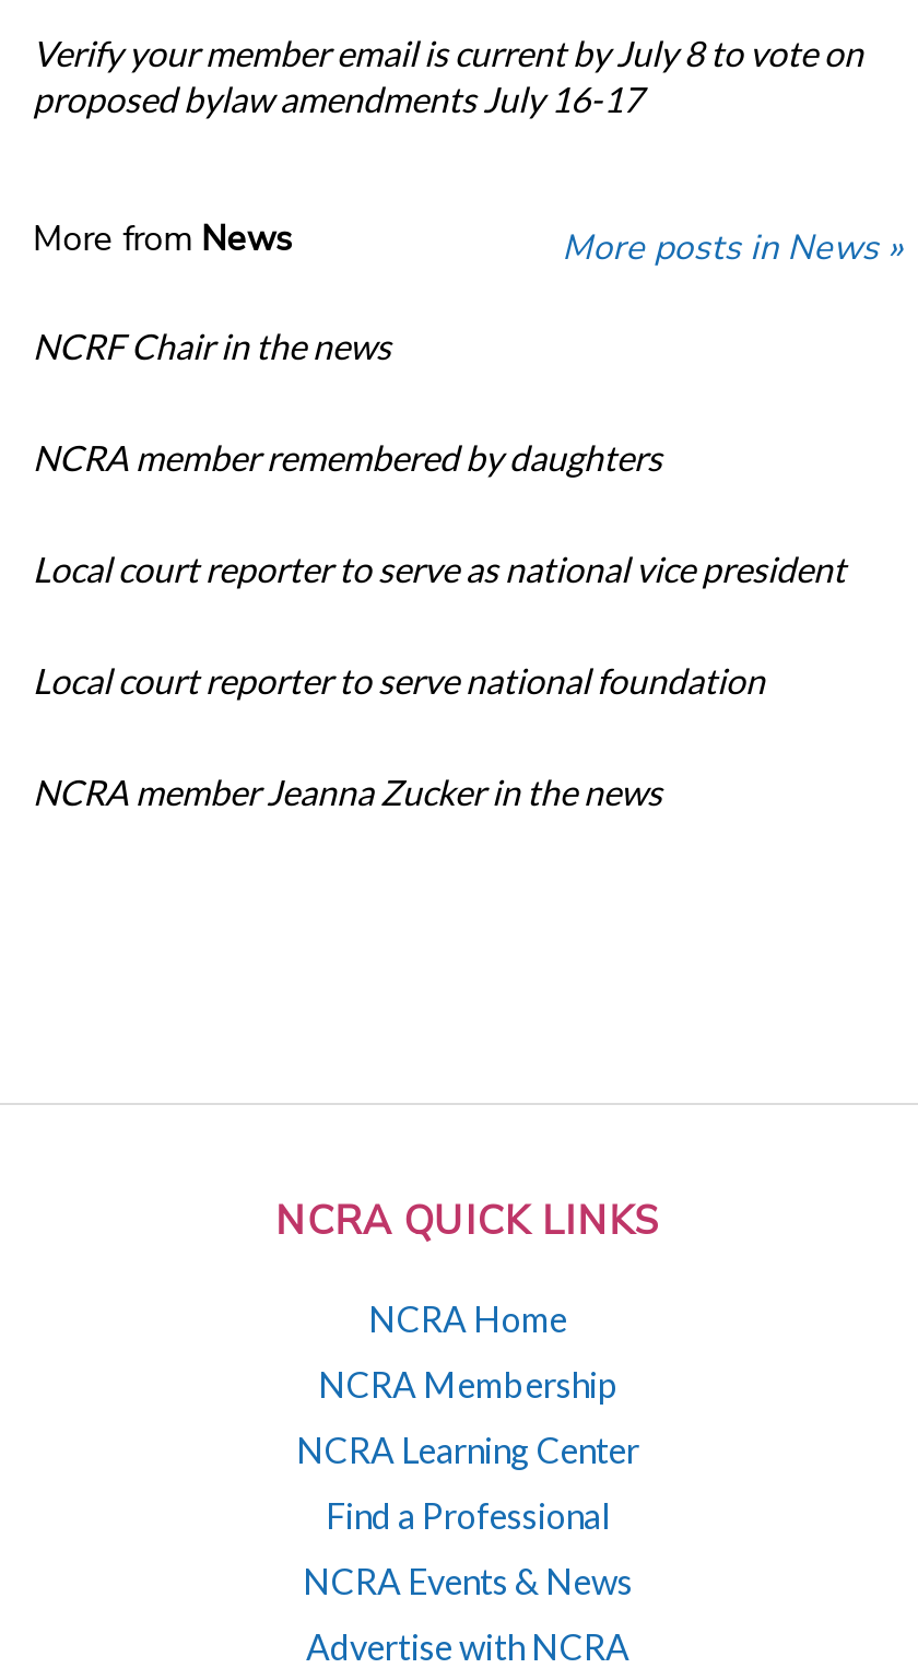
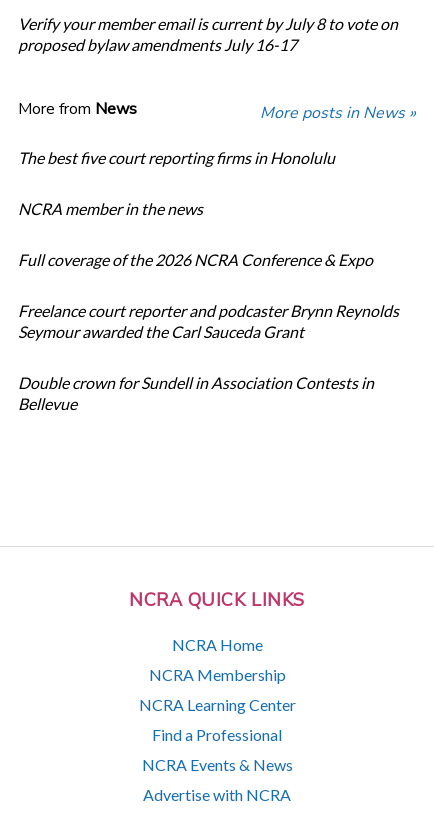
[33,325,391,367] NCRF Chair in the news -> [18,148,335,167] The best five court reporting firms in Honolulu
[33,437,662,478] NCRA member remembered by daughters -> [18,199,203,218] NCRA member in the news
[33,548,846,590] Local court reporter to serve as national vice president -> [18,250,376,269] Full coverage of the 2026 NCRA Conference & Expo
[33,660,765,701] Local court reporter to serve national foundation -> [18,301,399,341] Freelance court reporter and podcaster Brynn Reynolds | Seymour awarded the Carl Sauceda Grant
[33,771,662,813] NCRA member Jeanna Zucker in the news -> [18,373,374,413] Double crown for Sundell in Association Contests in | Bellevue

